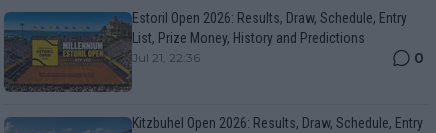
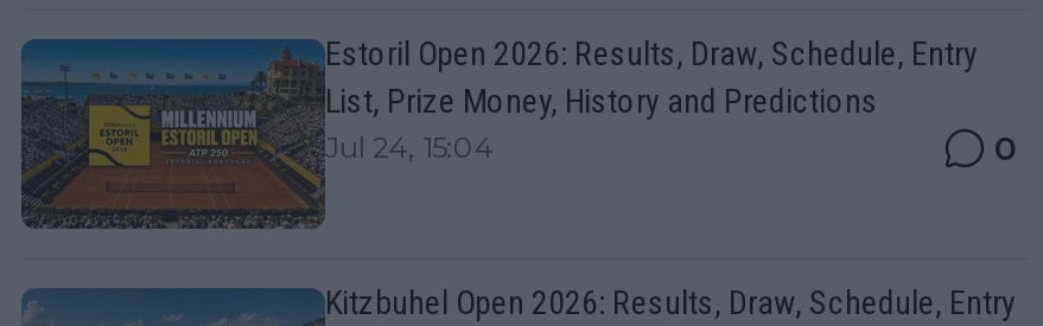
[132,49,200,64] Jul 21, 22:36 -> [325,128,494,164] Jul 24, 15:04

